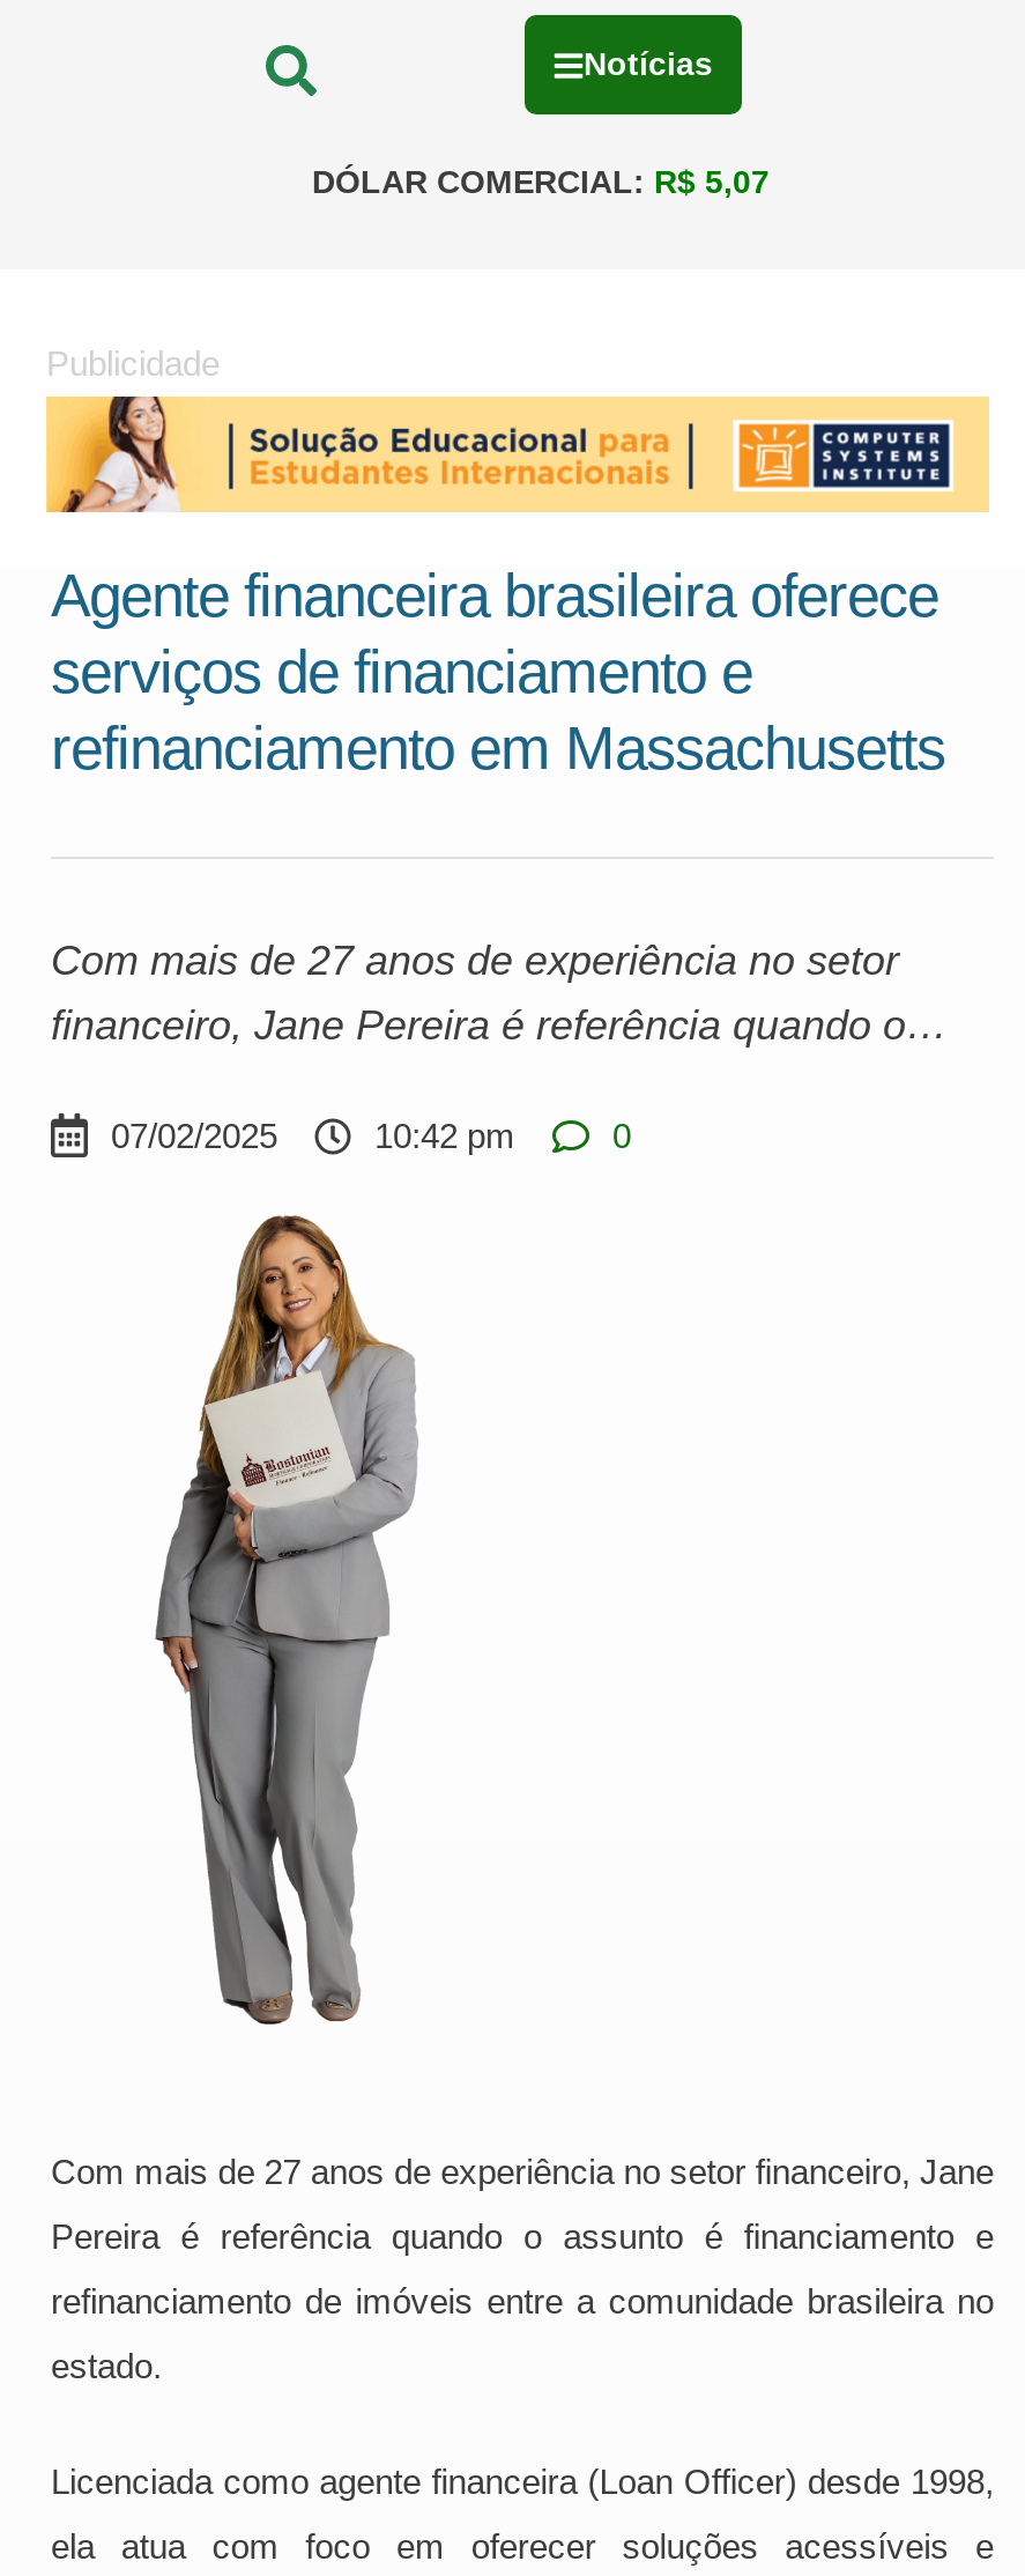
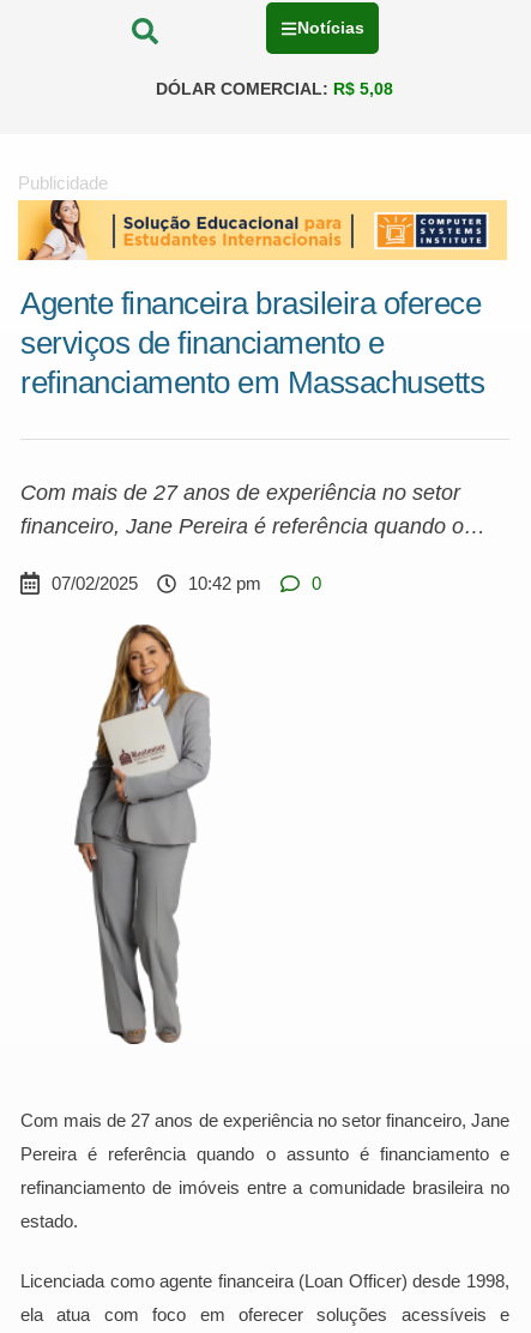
[312,163,770,200] DÓLAR COMERCIAL: R$ 5,07 -> [156,79,393,98] DÓLAR COMERCIAL: R$ 5,08

